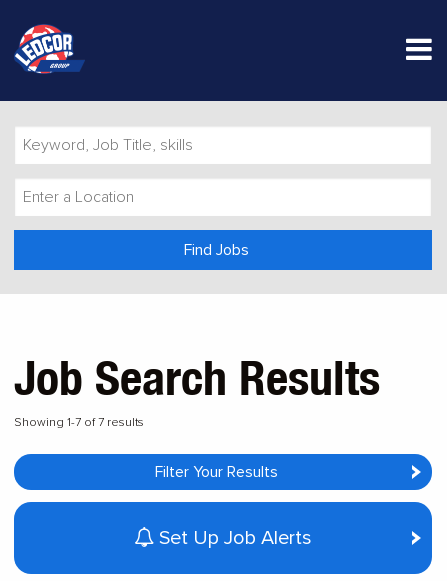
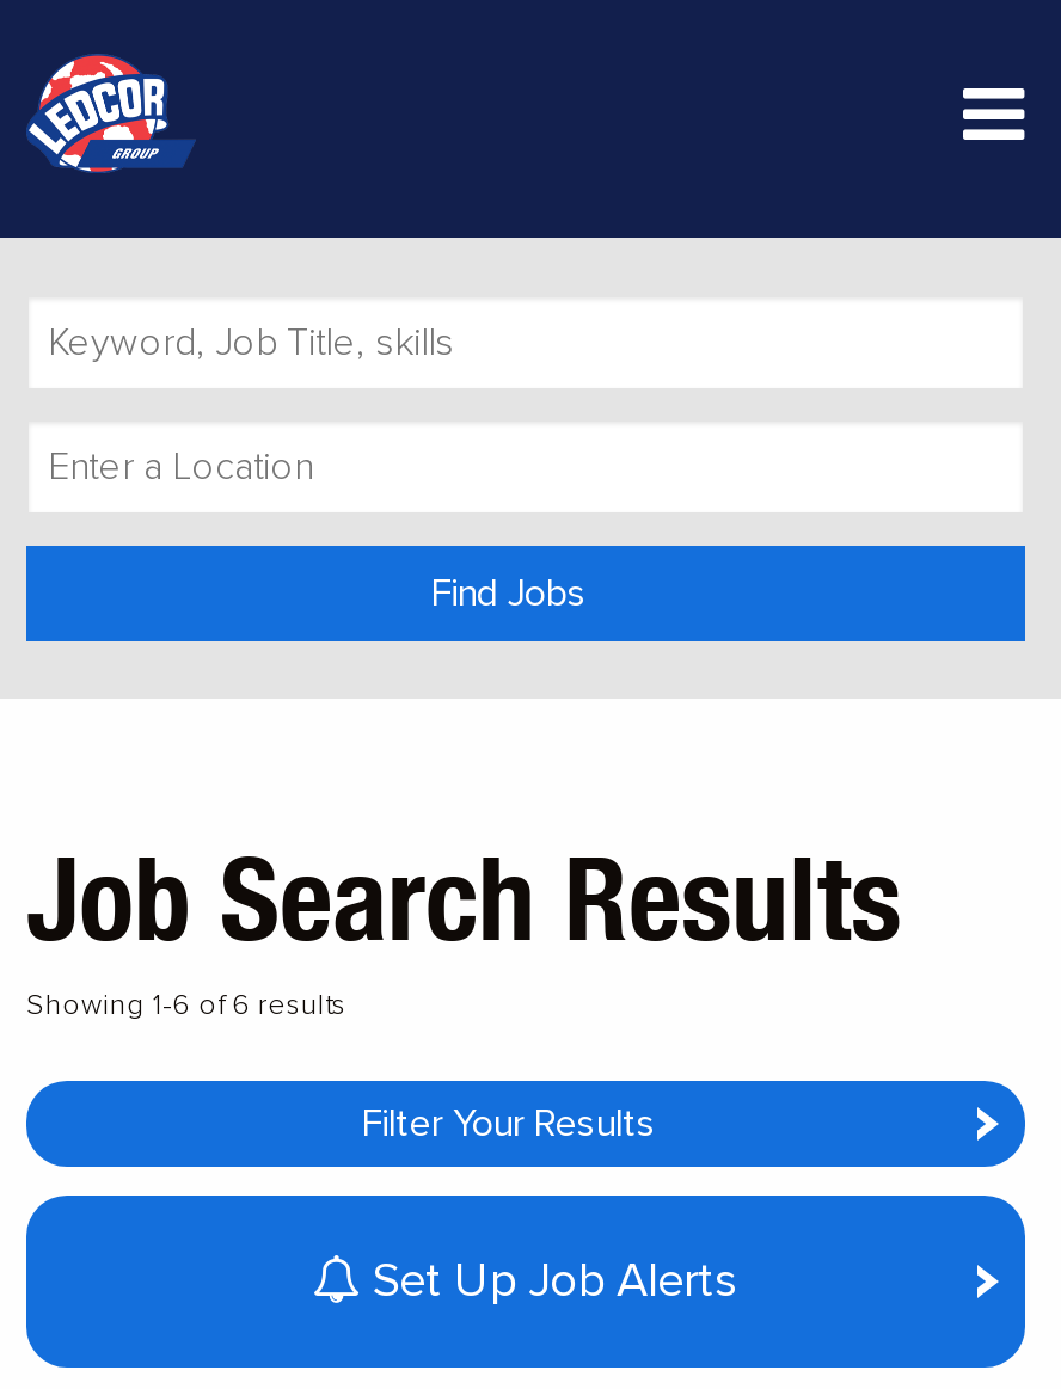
[14,415,150,430] Showing 1-7 of 7 results -> [26,988,361,1024] Showing 1-6 of 6 results

